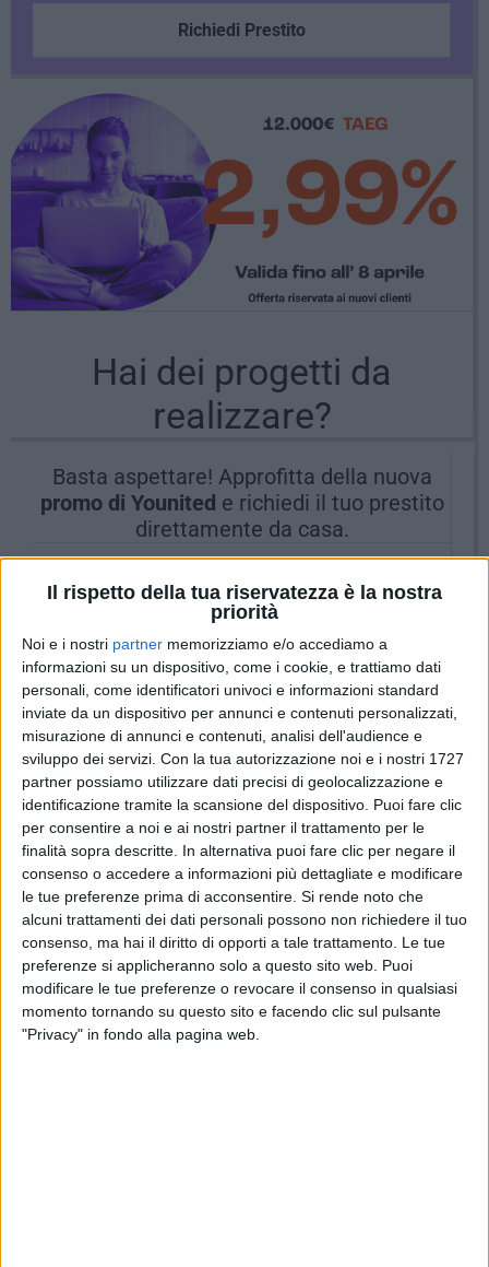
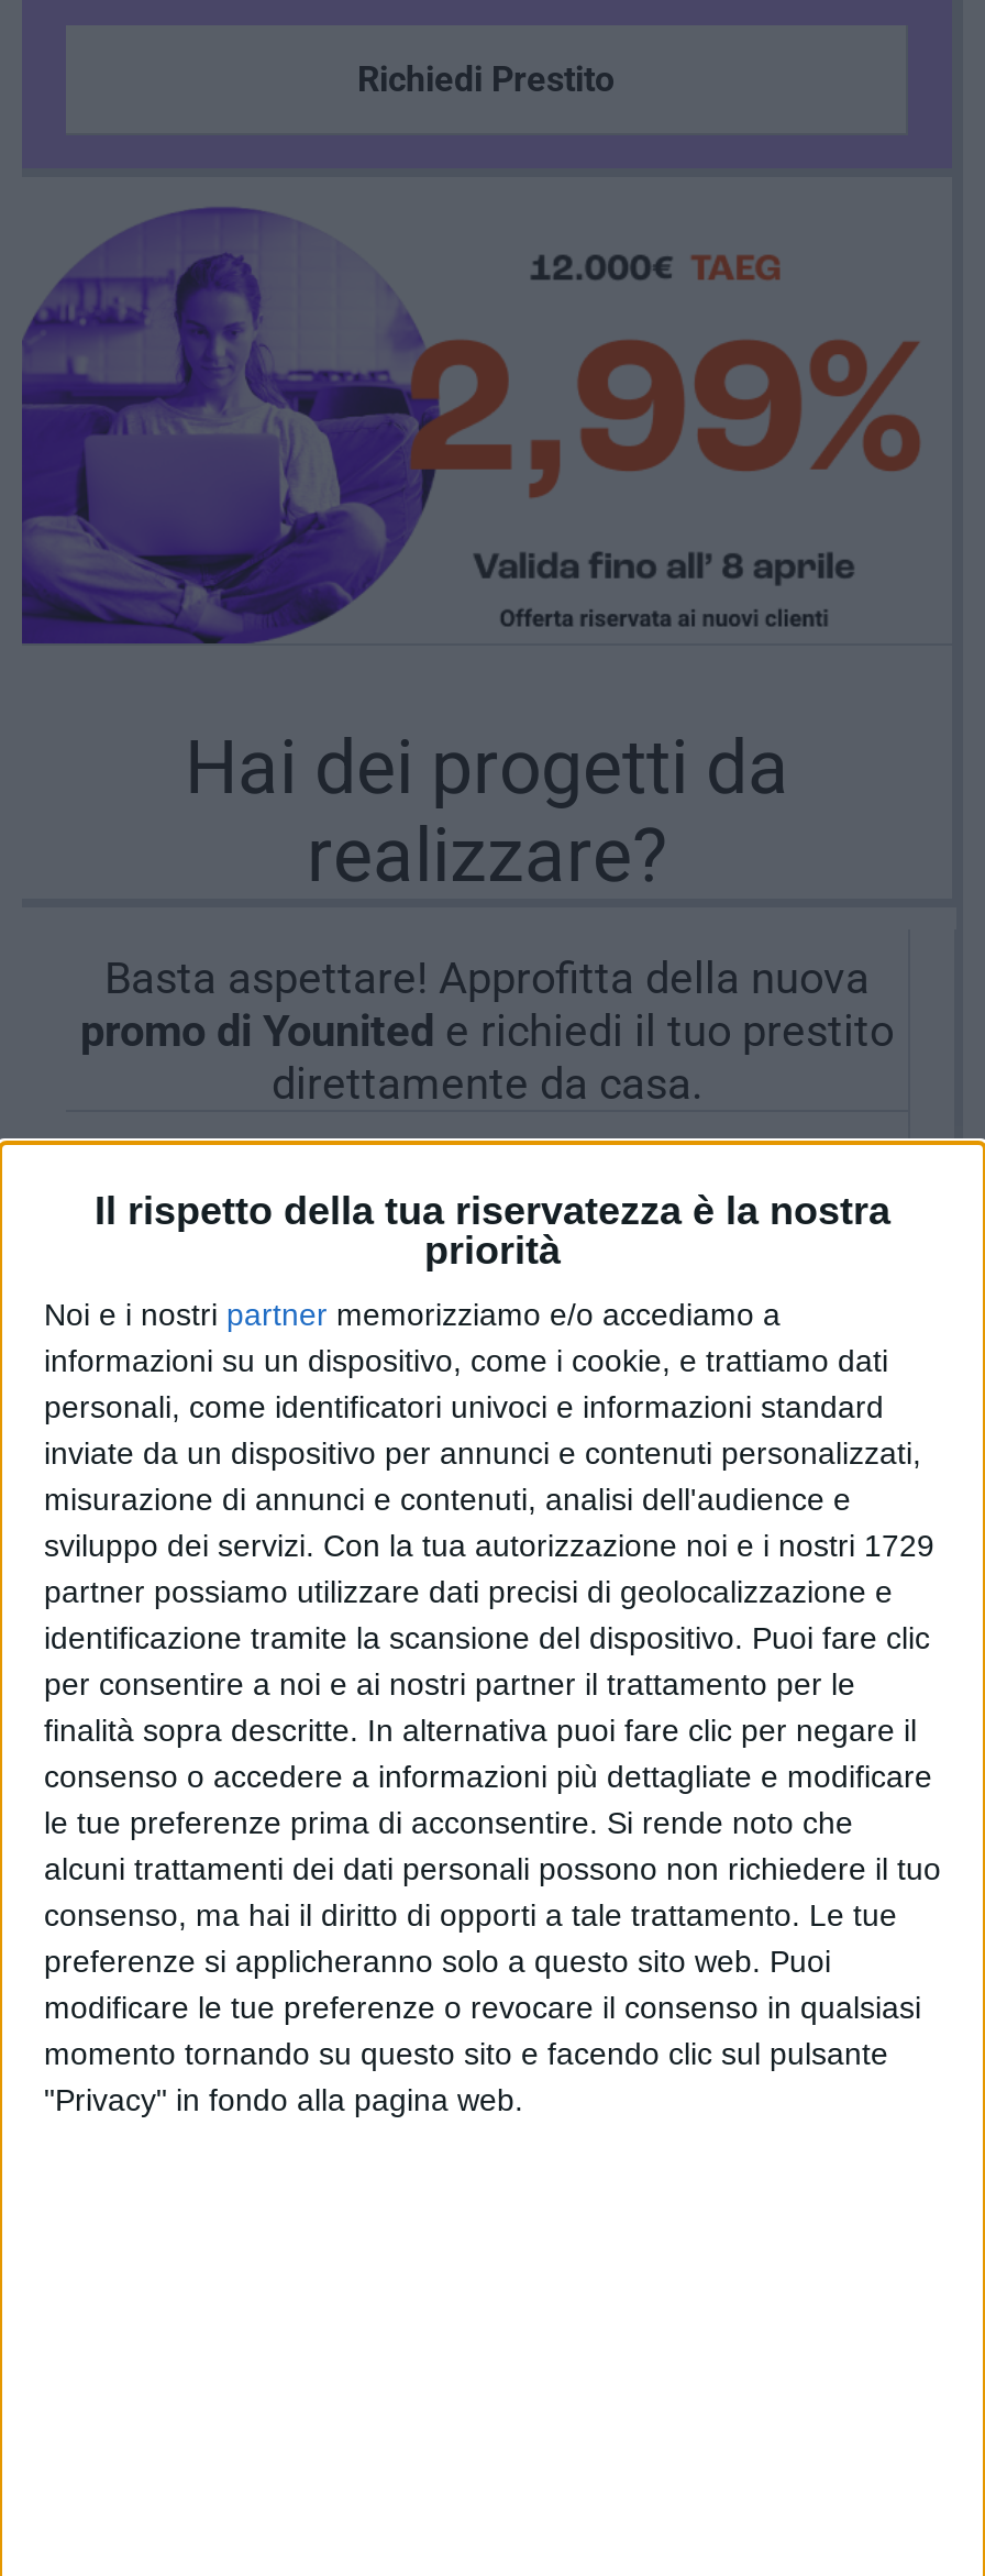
[22,750,464,767] sviluppo dei servizi. Con la tua autorizzazione noi e i nostri 1727 -> [44,1528,934,1563] sviluppo dei servizi. Con la tua autorizzazione noi e i nostri 1729

